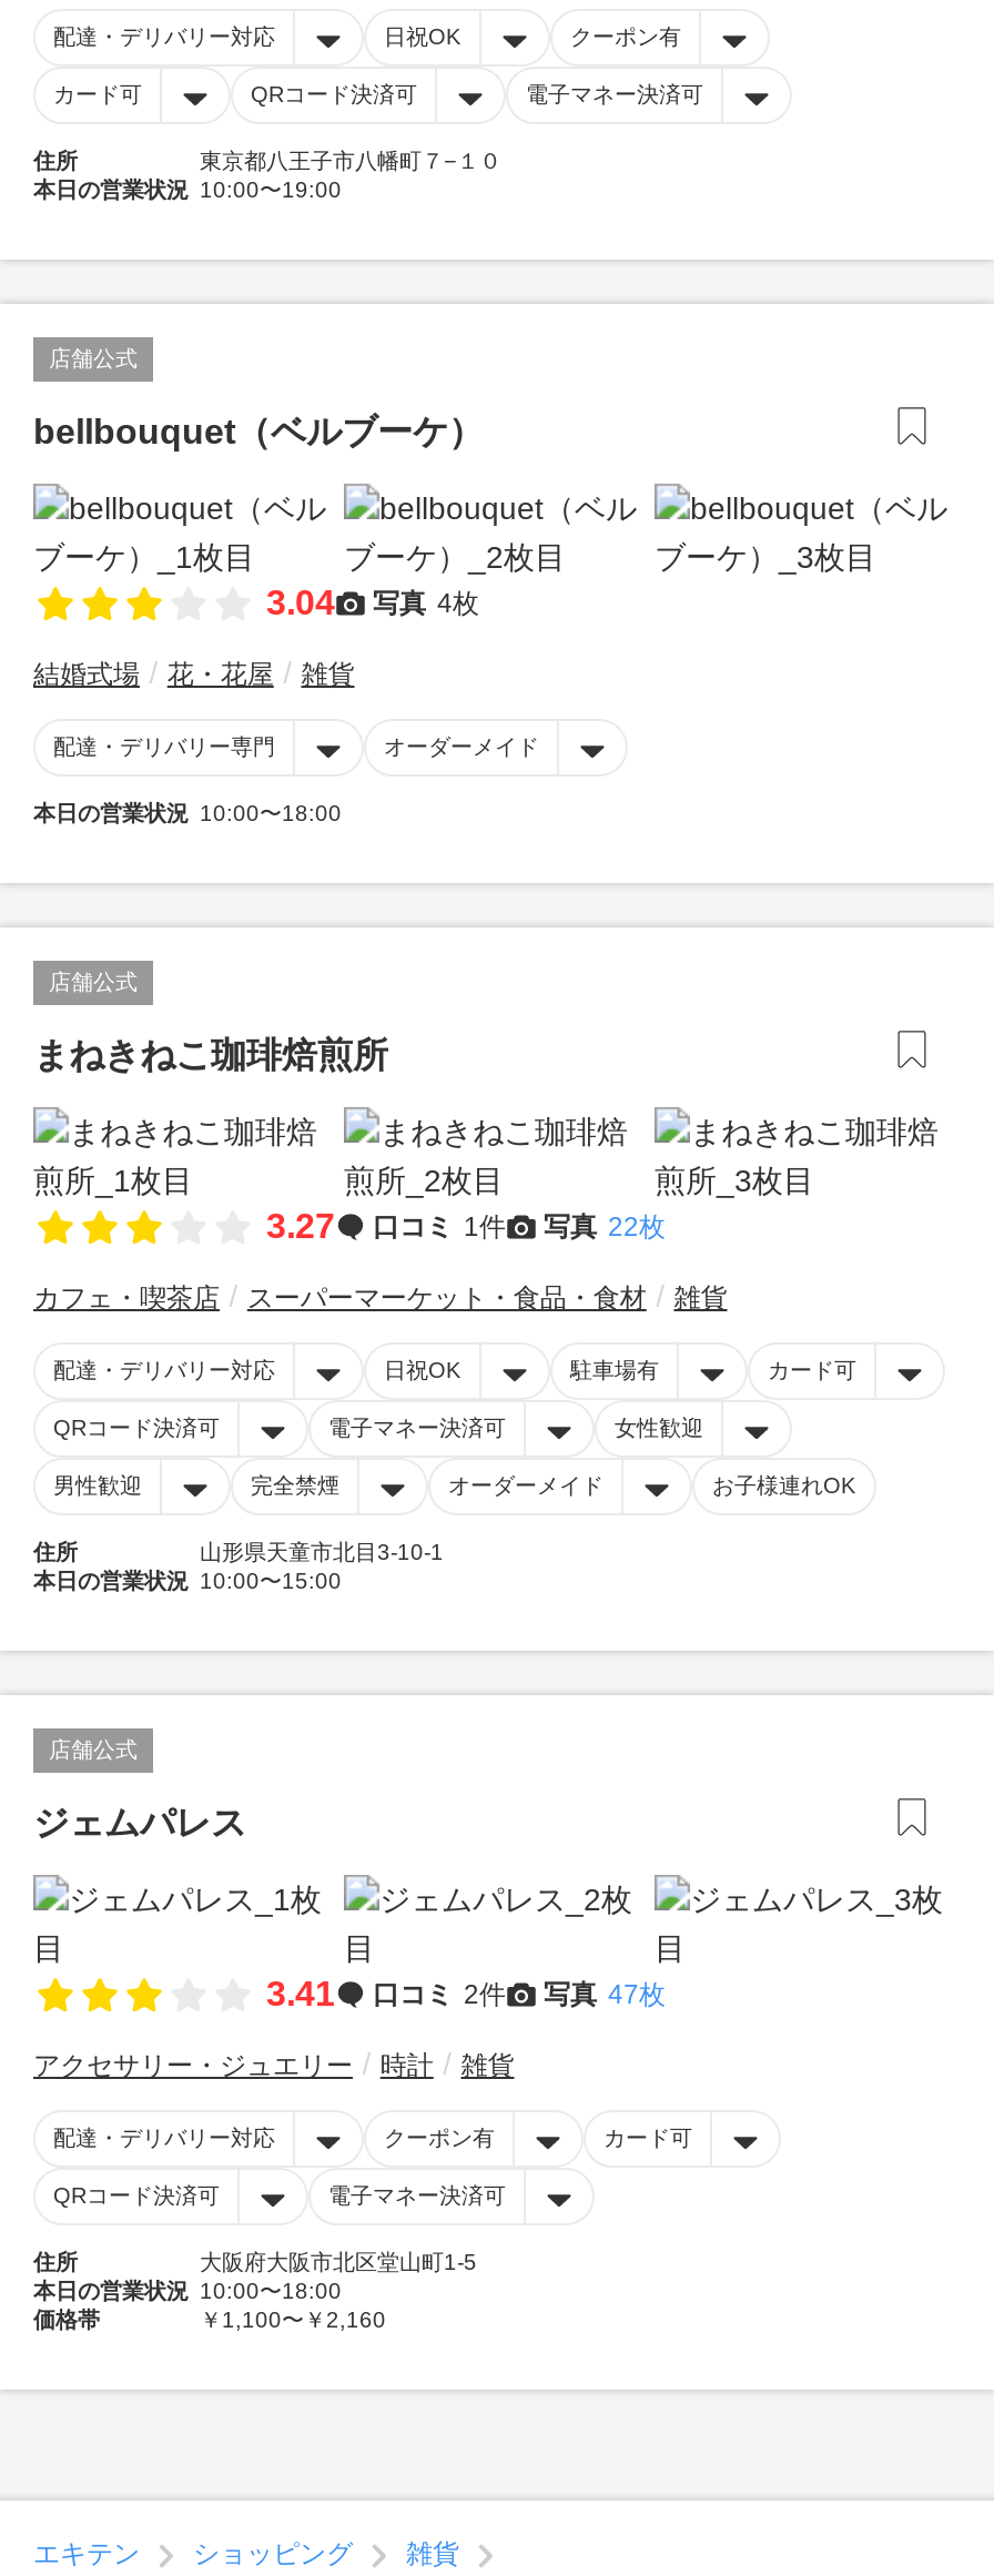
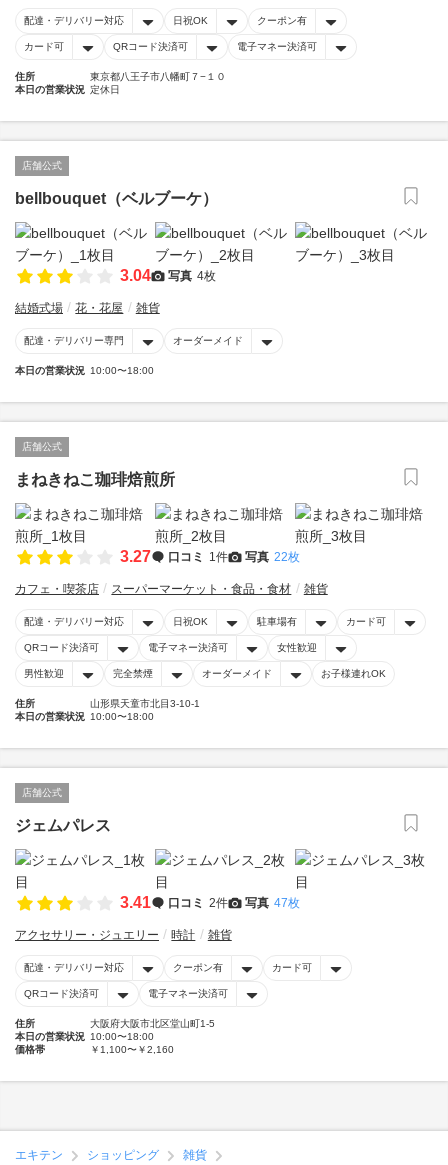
[33,178,342,202] 本日の営業状況 10:00〜19:00 -> [15,84,120,95] 本日の営業状況 定休日
[33,1569,342,1593] 本日の営業状況 10:00〜15:00 -> [15,711,154,722] 本日の営業状況 10:00〜18:00

